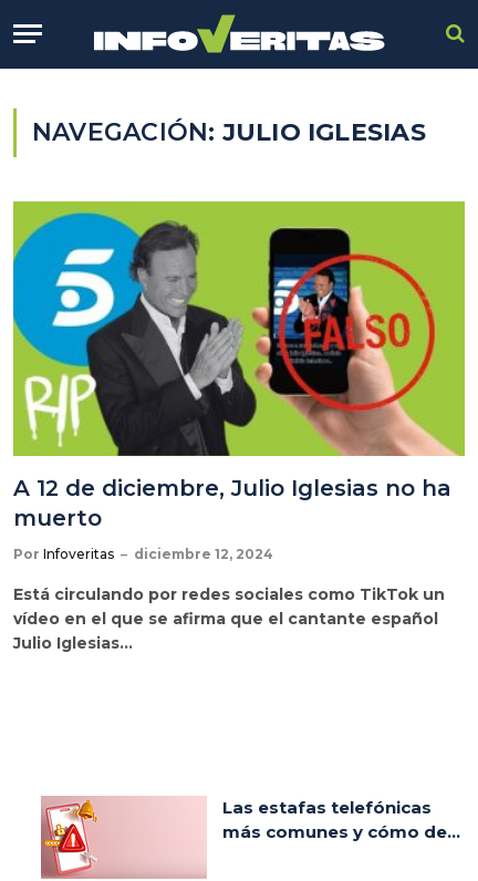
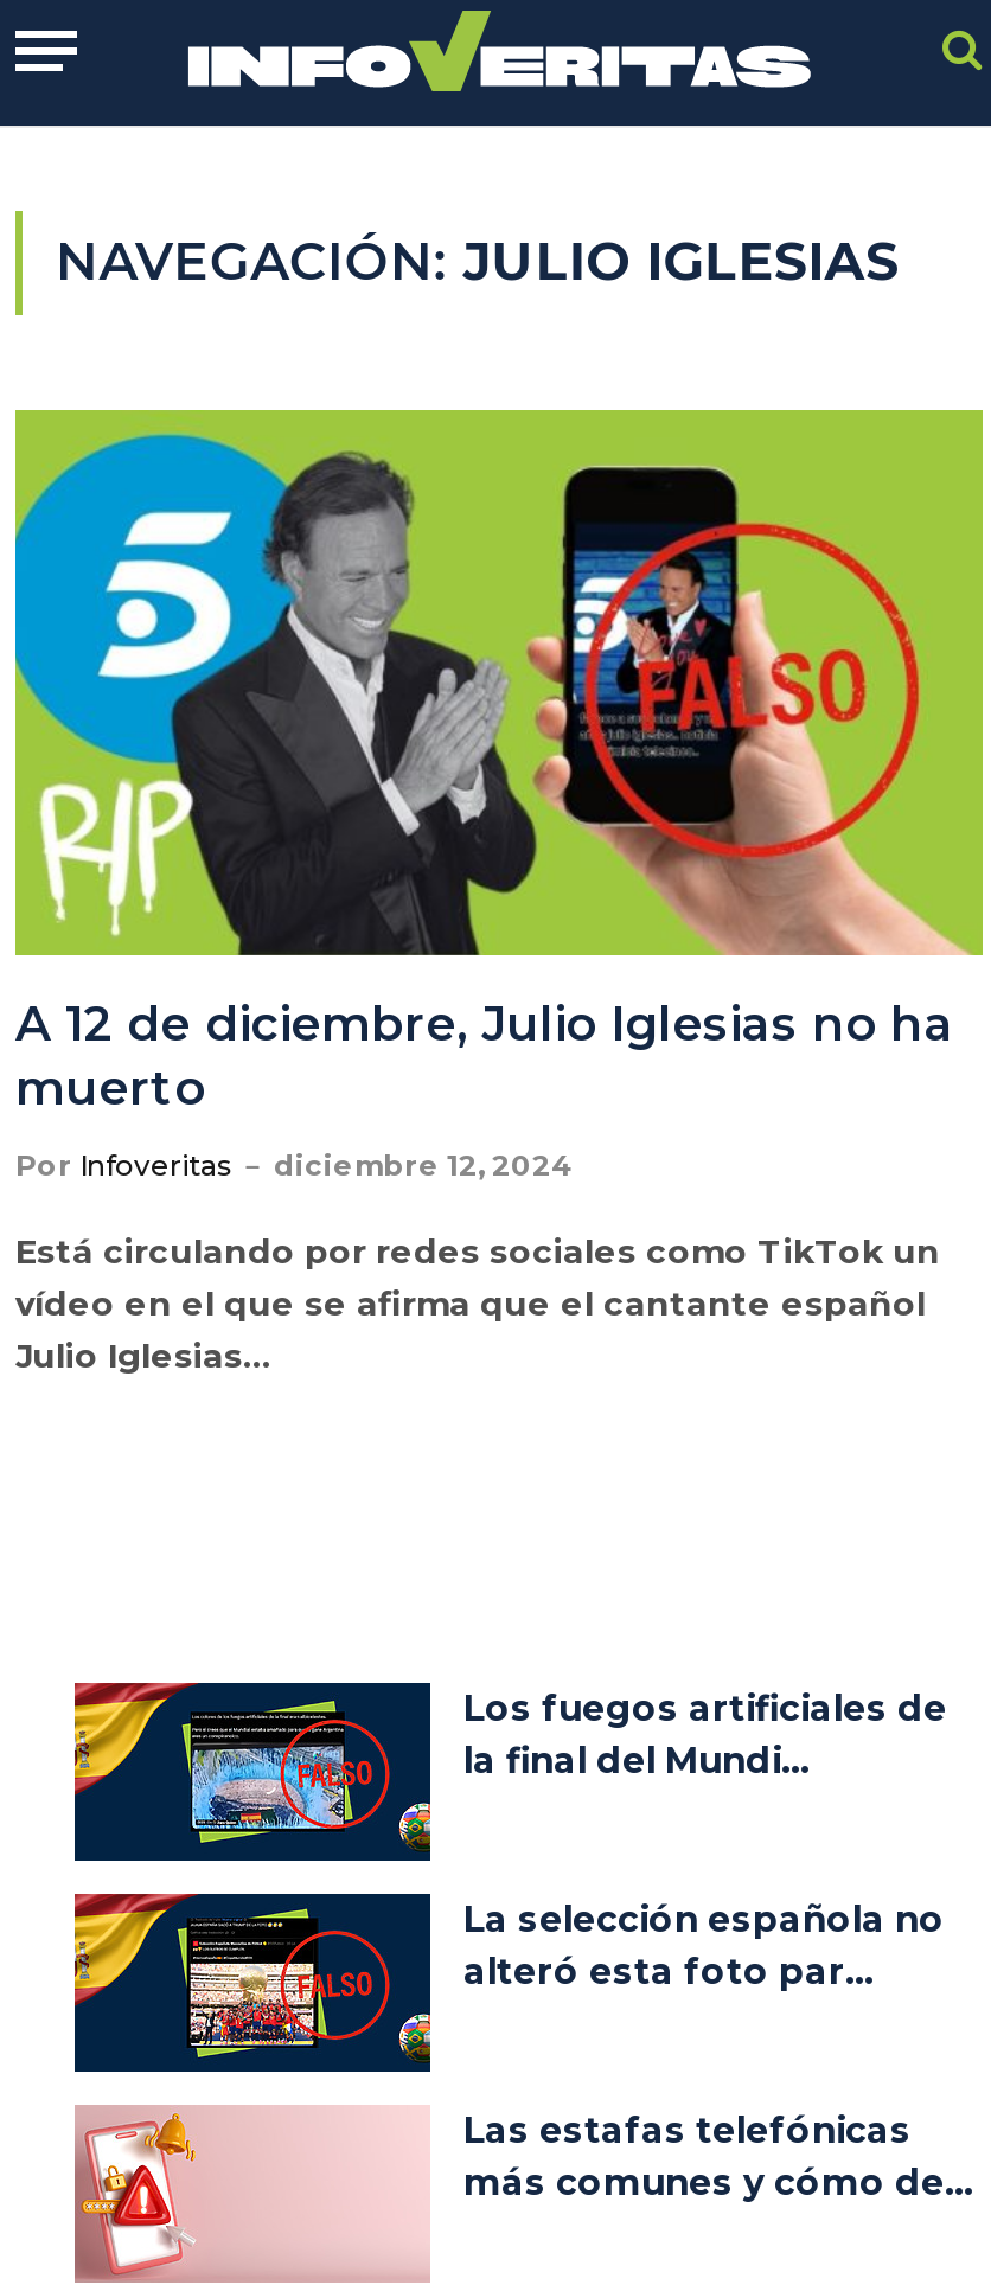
none -> [72,1681,947,1863] [image] | Los fuegos artificiales de | la final del Mundi...
none -> [72,1892,945,2074] [image] | La selección española no | alteró esta foto par...

